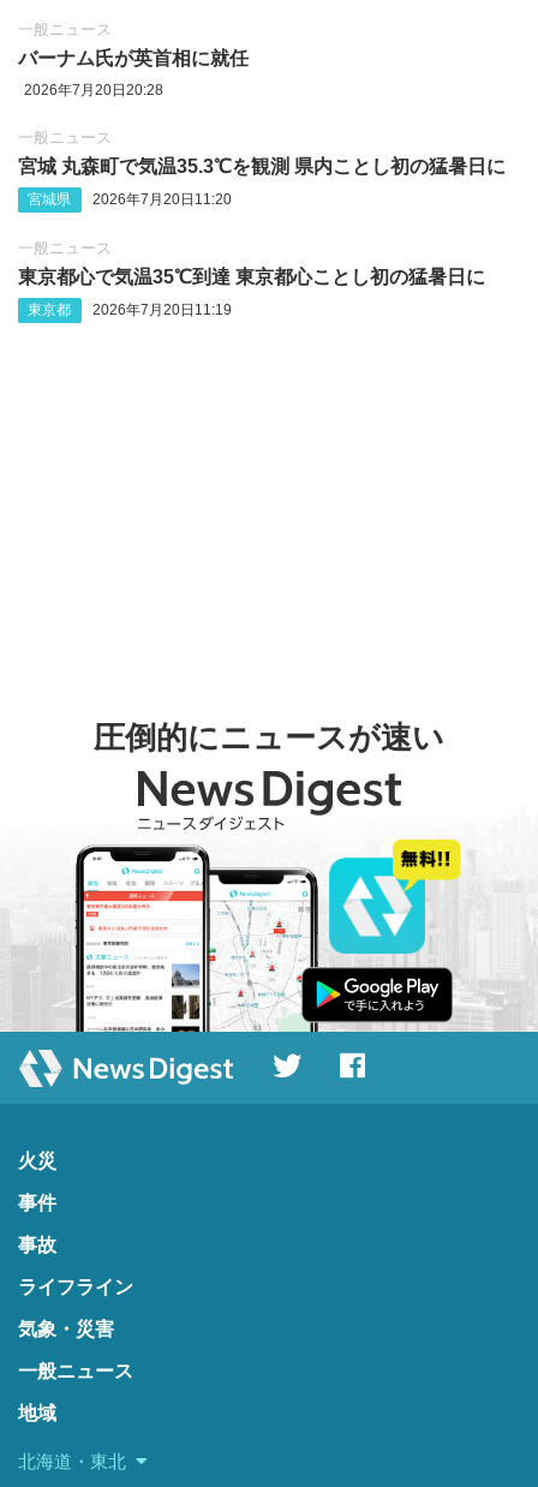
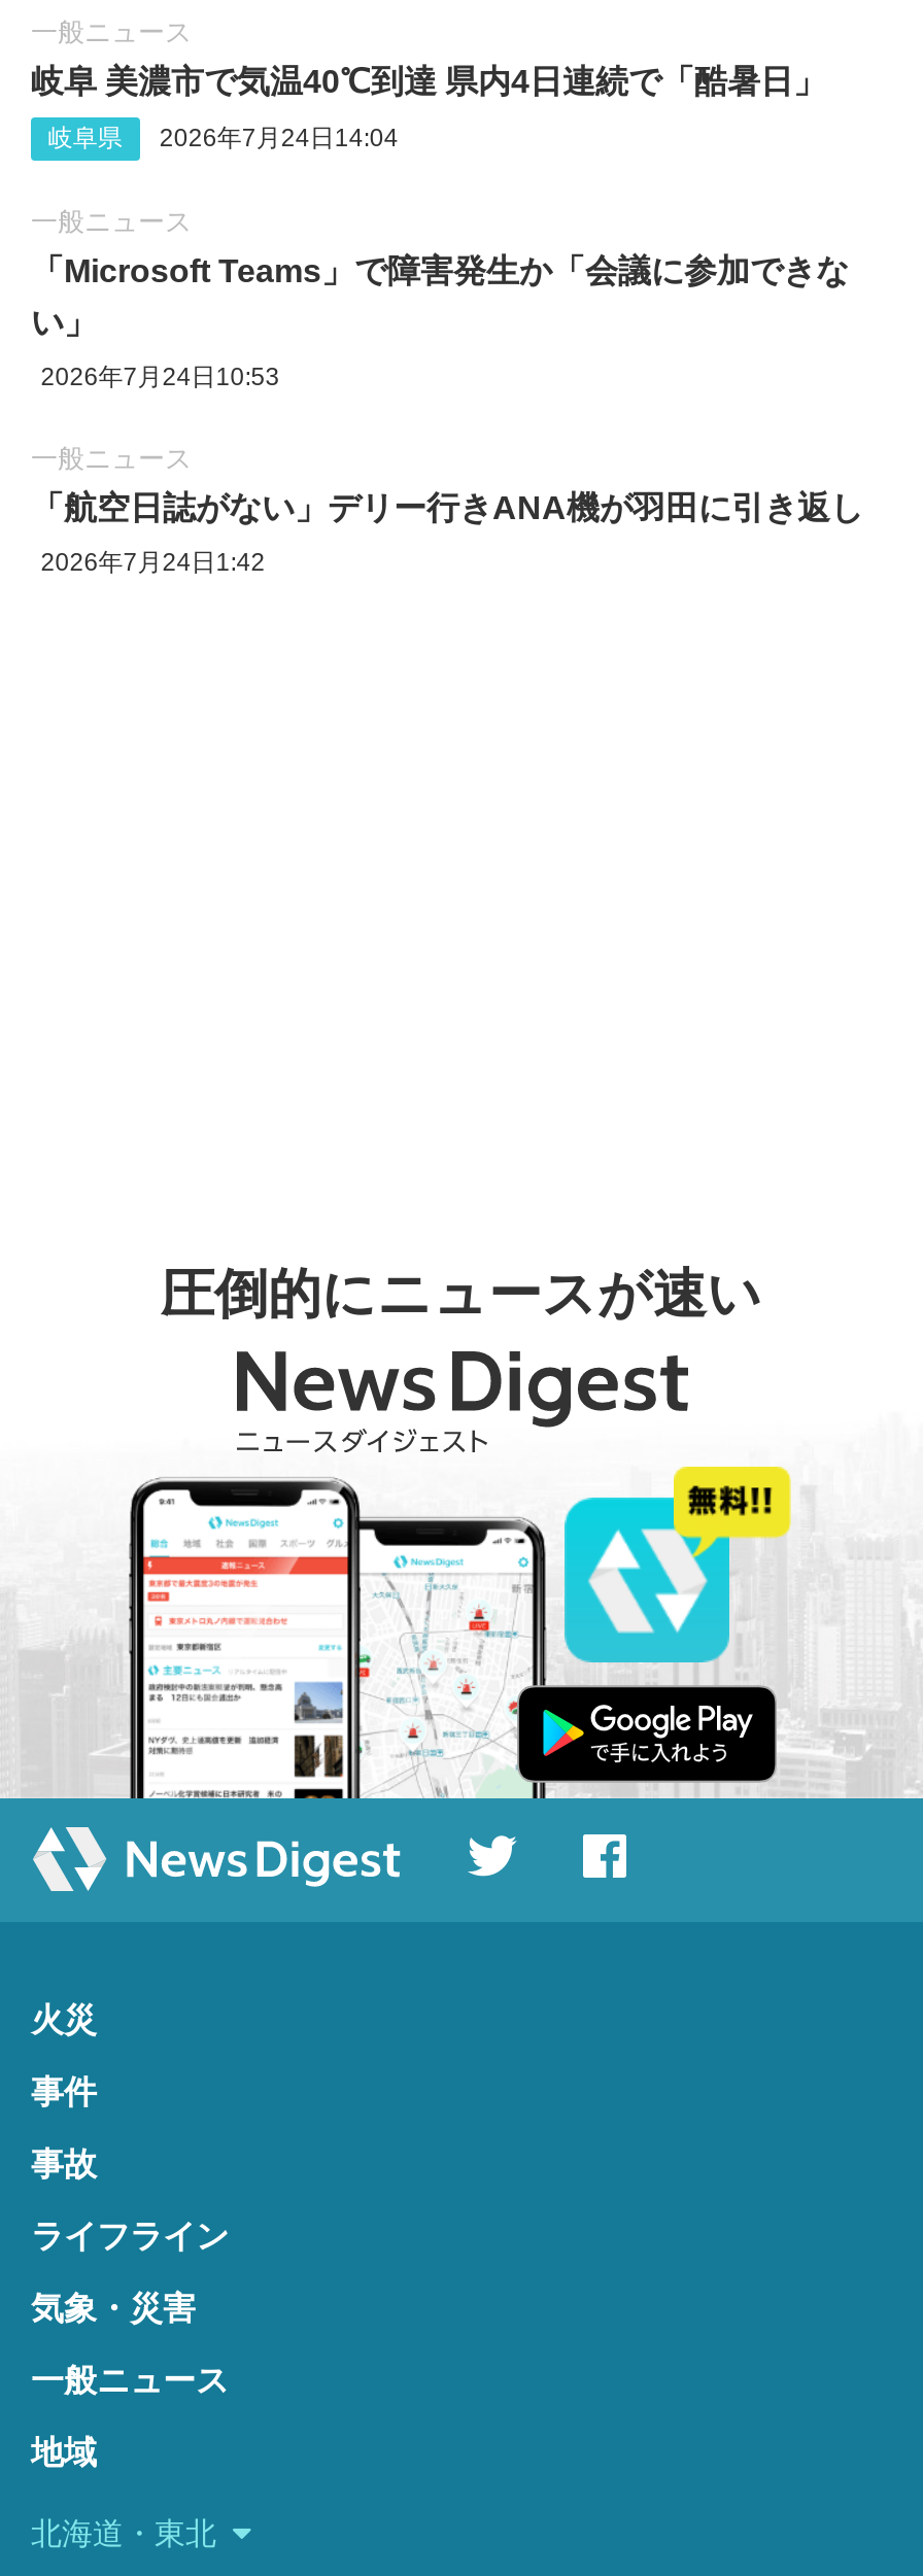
[18,48,249,69] バーナム氏が英首相に就任 -> [31,64,826,99] 岐阜 美濃市で気温40℃到達 県内4日連続で「酷暑日」
[24,82,163,98] 2026年7月20日20:28 -> [48,124,398,153] 岐阜県 | 2026年7月24日14:04
[18,156,506,208] 宮城 丸森町で気温35.3℃を観測 県内ことし初の猛暑日に | 宮城県 | 2026年7月20日11:20 -> [31,254,849,392] 「Microsoft Teams」で障害発生か「会議に参加できな | い」 | 2026年7月24日10:53
[18,267,485,287] 東京都心で気温35℃到達 東京都心ことし初の猛暑日に -> [31,490,863,525] 「航空日誌がない」デリー行きANA機が羽田に引き返し
[28,302,232,318] 東京都 | 2026年7月20日11:19 -> [41,548,265,577] 2026年7月24日1:42

